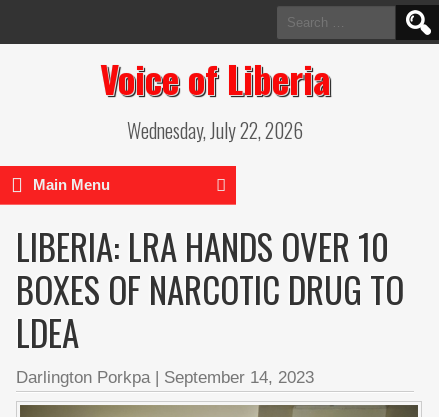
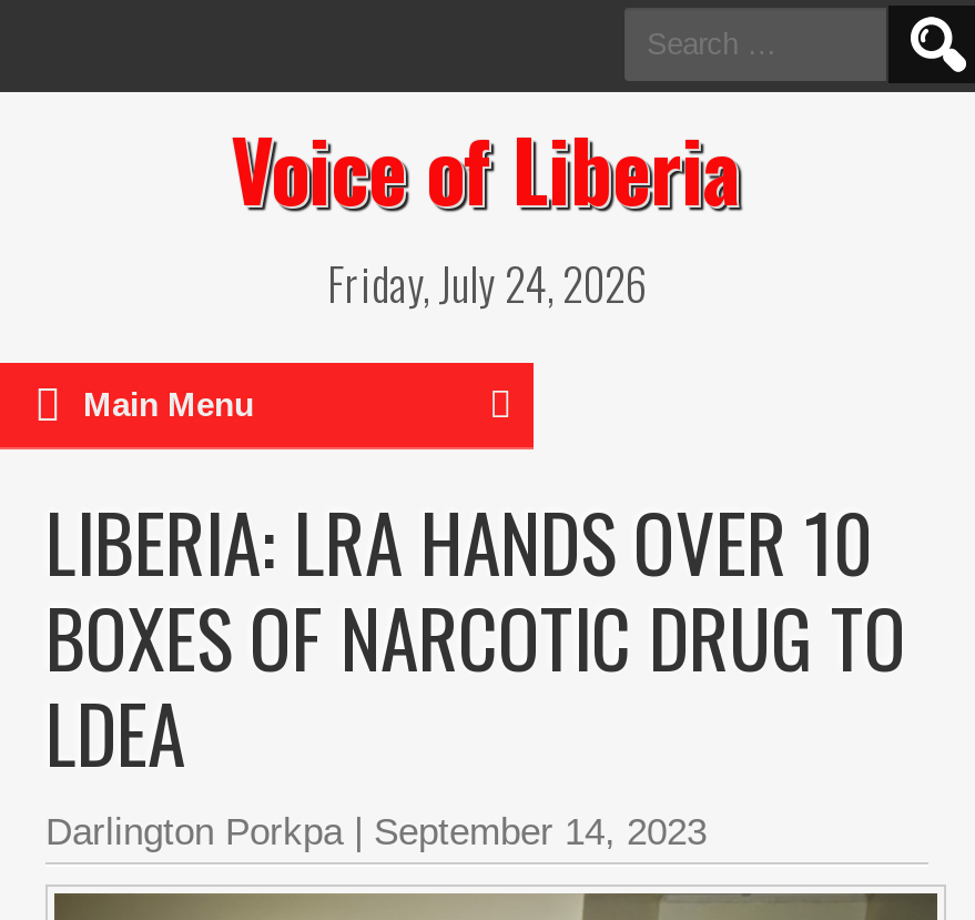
[127,115,303,145] Wednesday, July 22, 2026 -> [327,250,647,316] Friday, July 24, 2026

